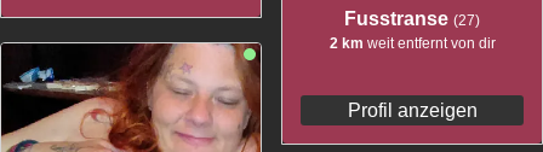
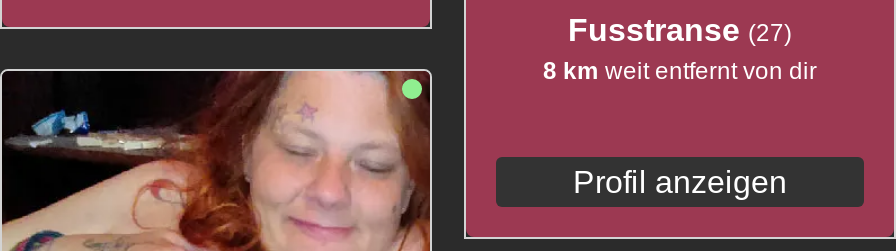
[329,35,495,52] 2 km weit entfernt von dir -> [543,58,817,86] 8 km weit entfernt von dir

